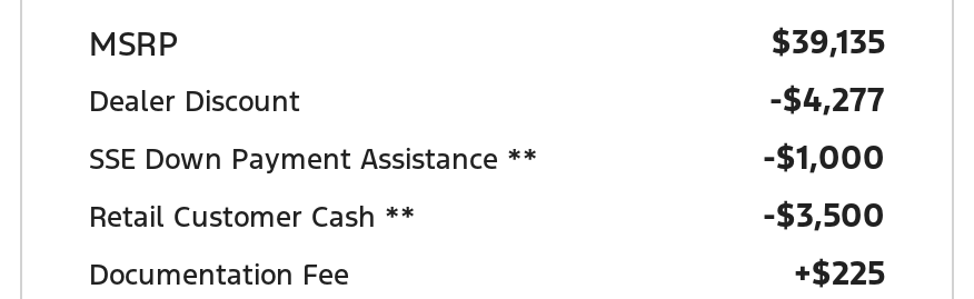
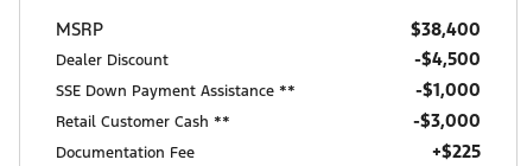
[772,20,885,62] $39,135 -> [411,17,481,40] $38,400
[769,77,885,119] -$4,277 -> [414,48,481,70] -$4,500
[776,193,885,235] $3,500 -> [420,109,481,132] $3,000

